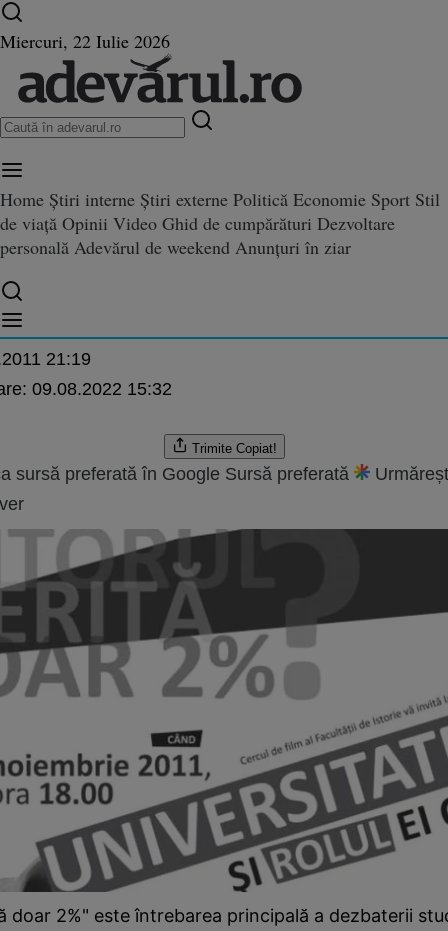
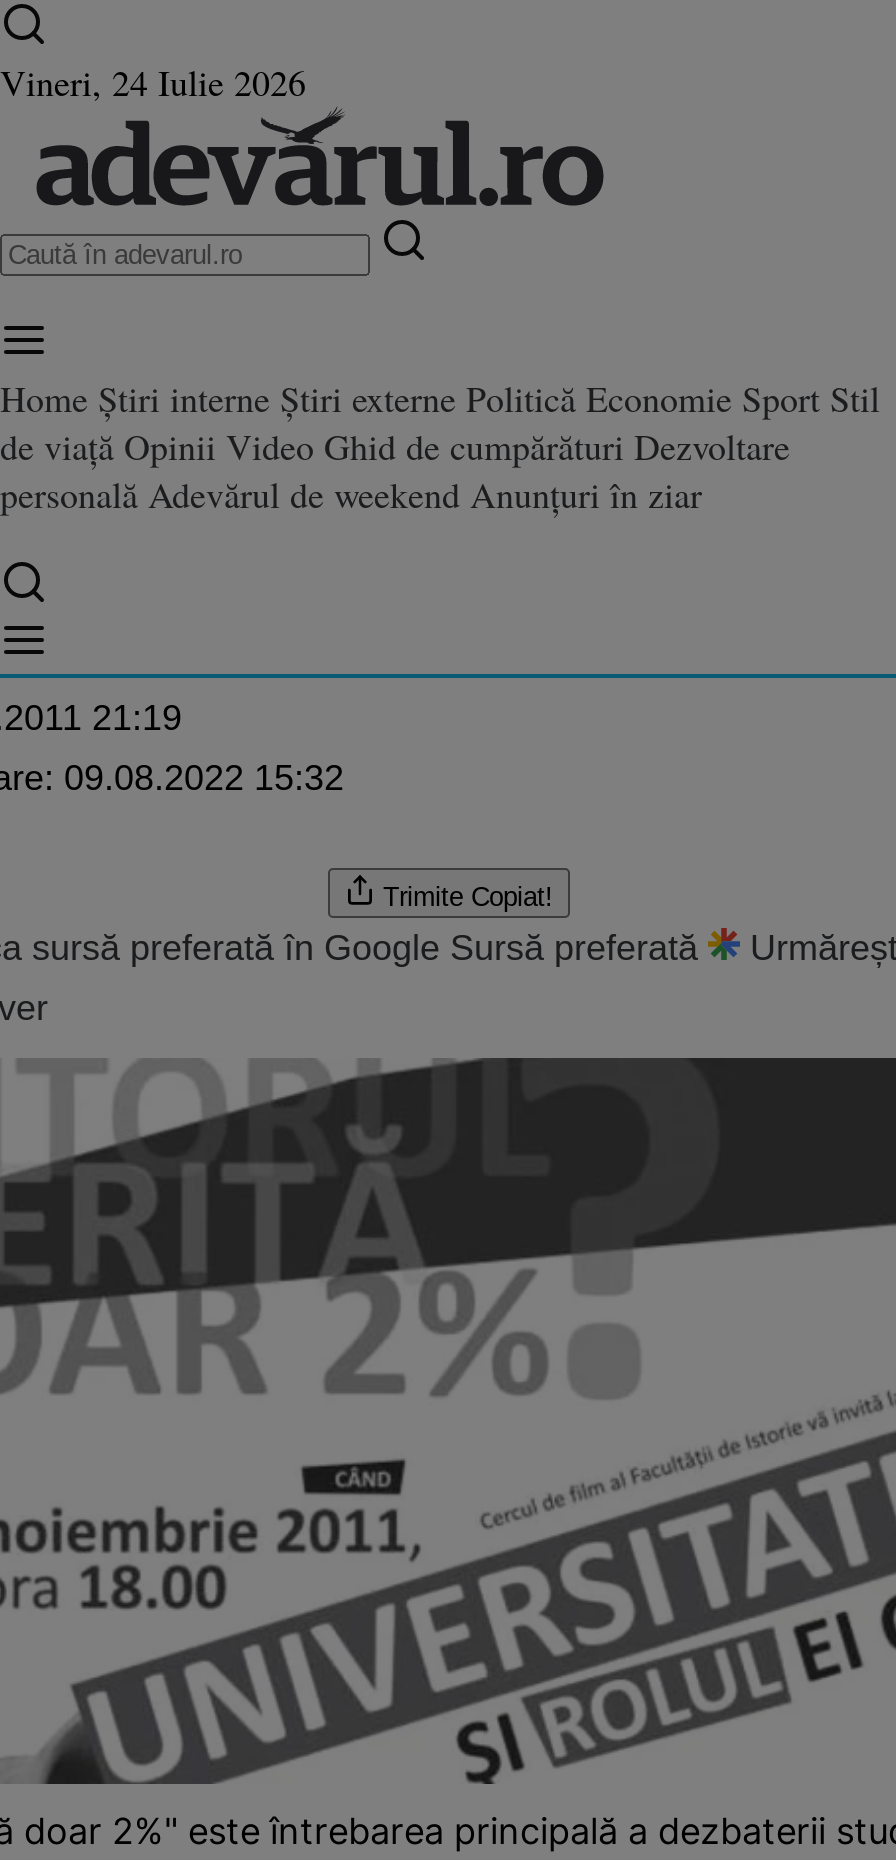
[0,29,170,53] Miercuri, 22 Iulie 2026 -> [0,58,306,106] Vineri, 24 Iulie 2026

